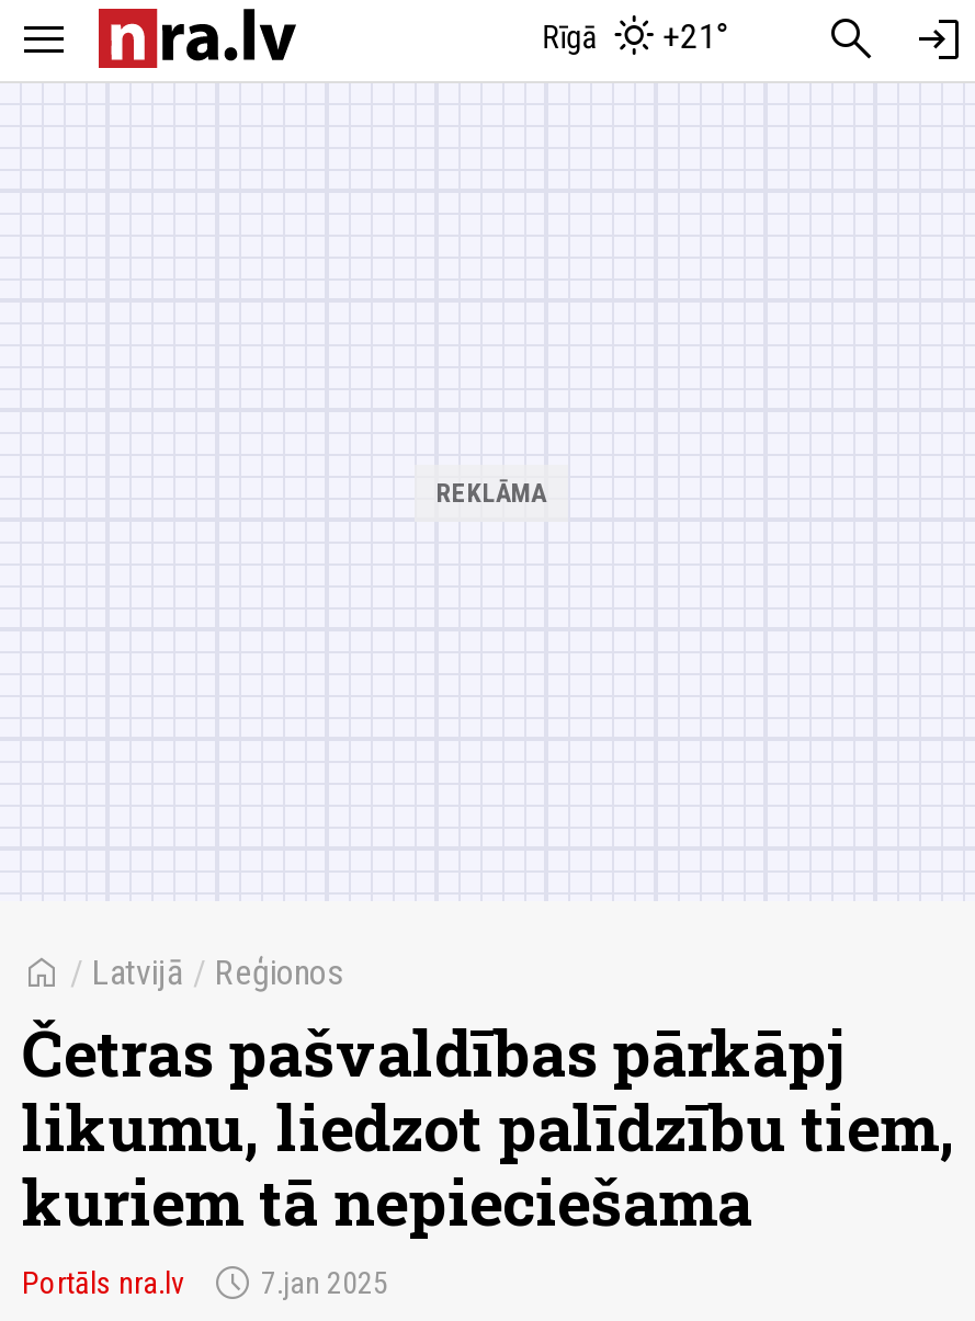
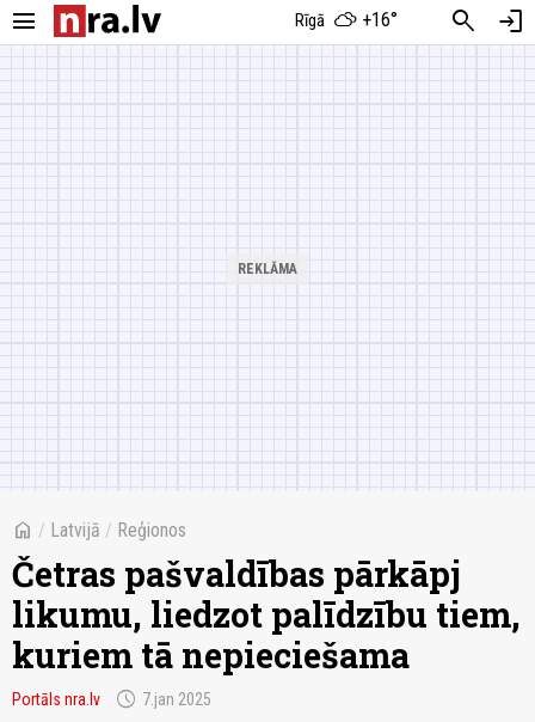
[542,15,729,57] Rīgā +21° -> [295,8,397,31] Rīgā +16°

